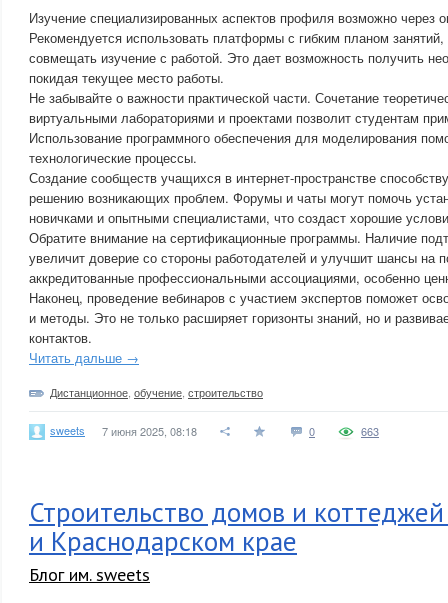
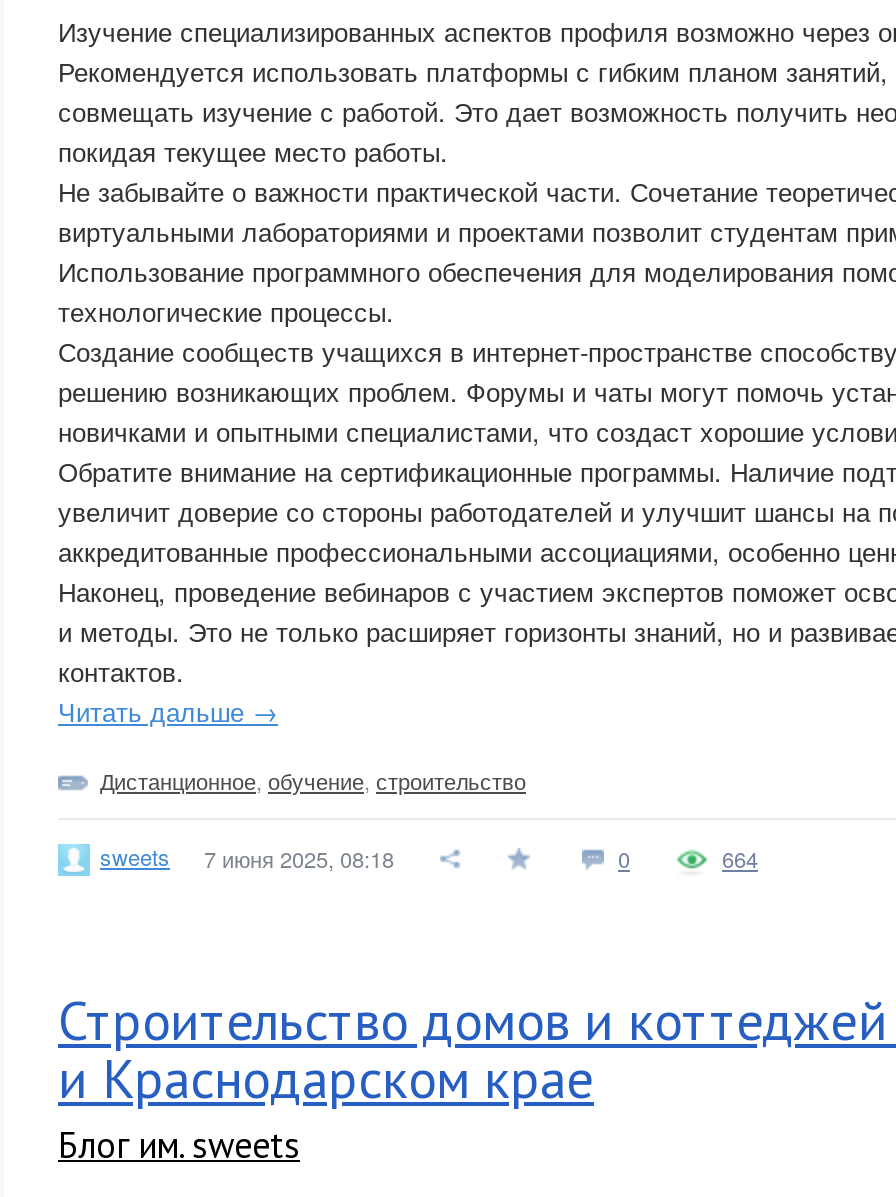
[361,423,379,439] 663 -> [722,842,758,874] 664

